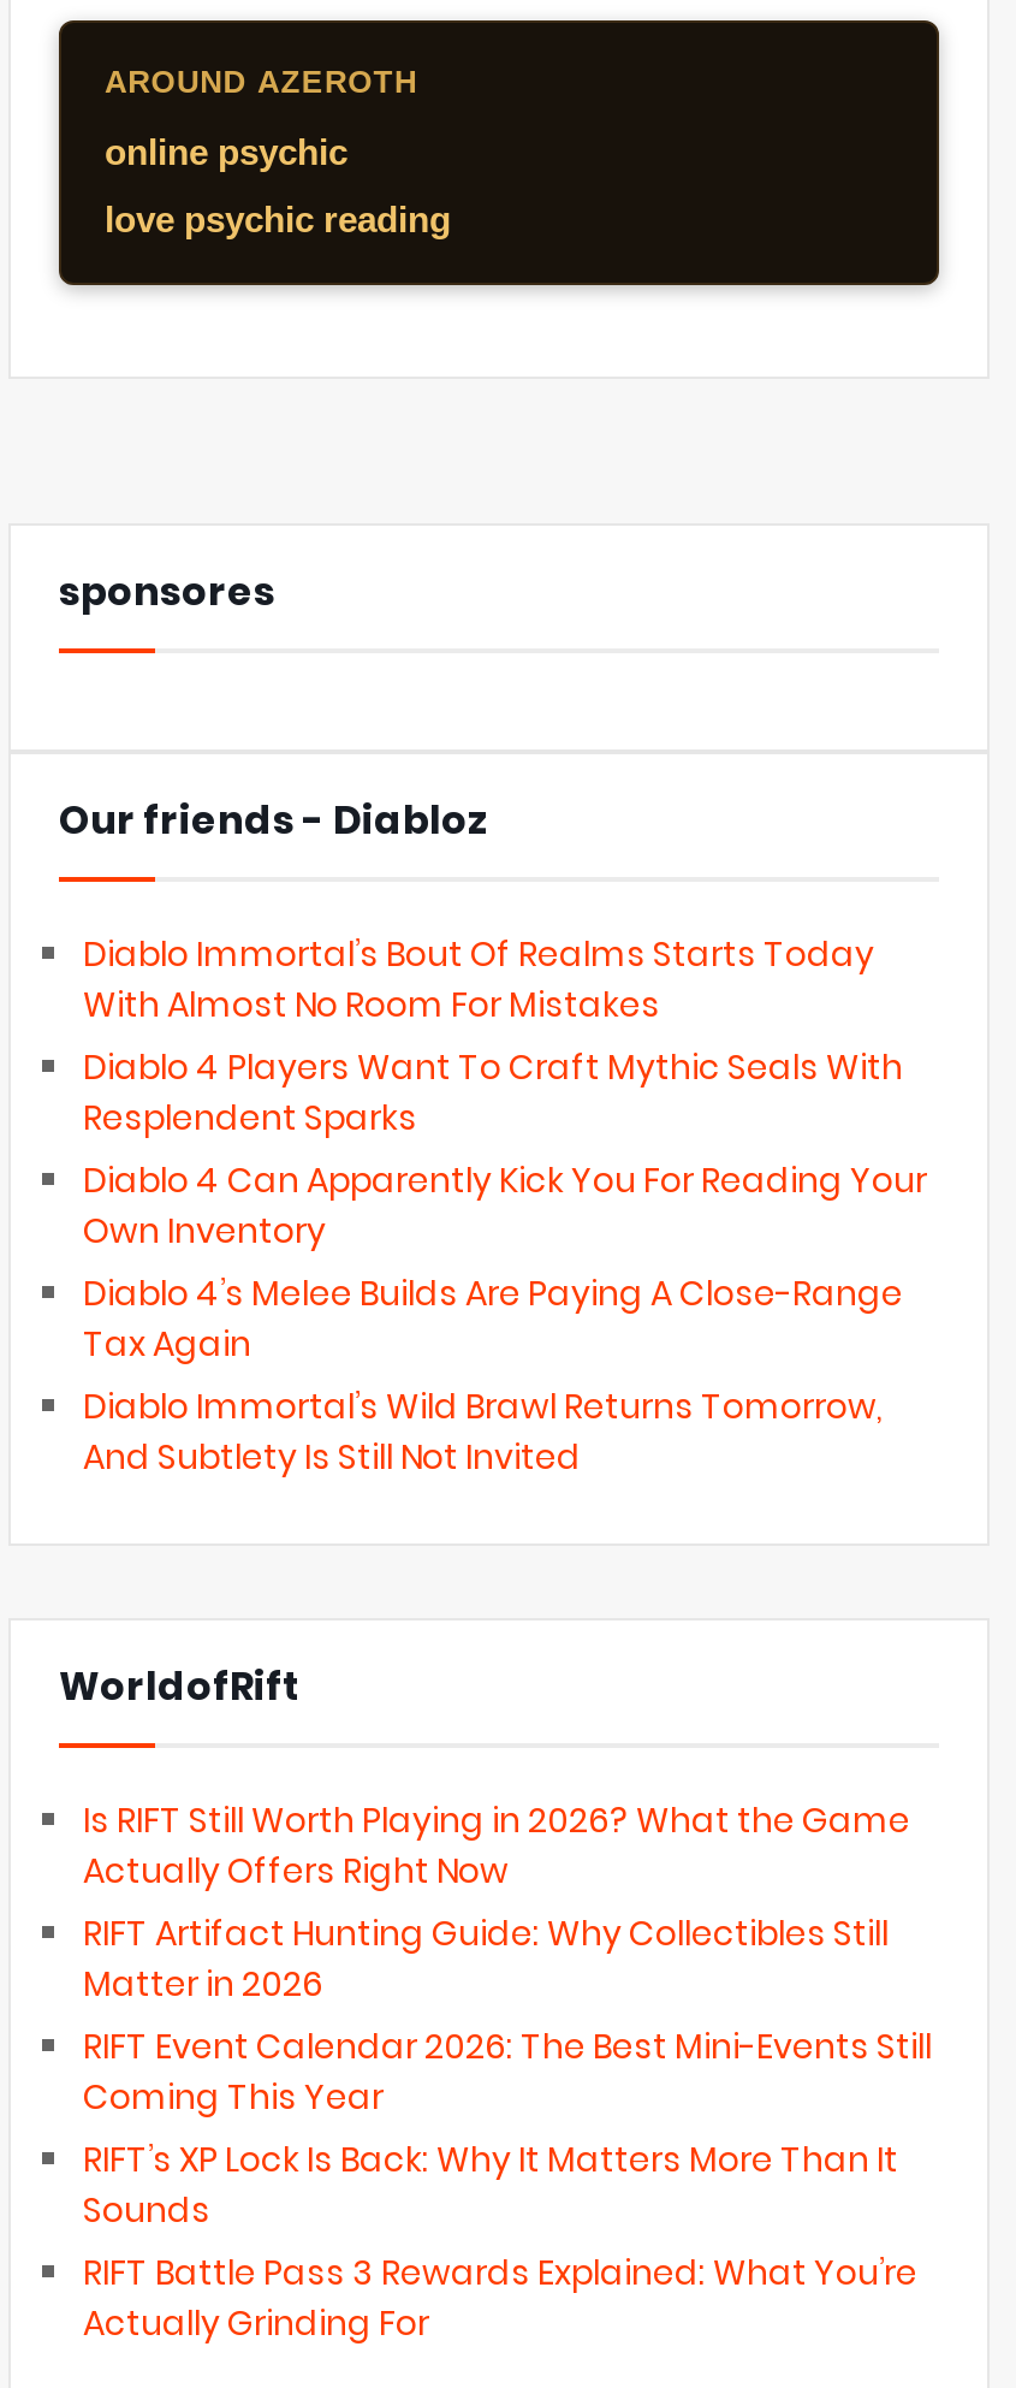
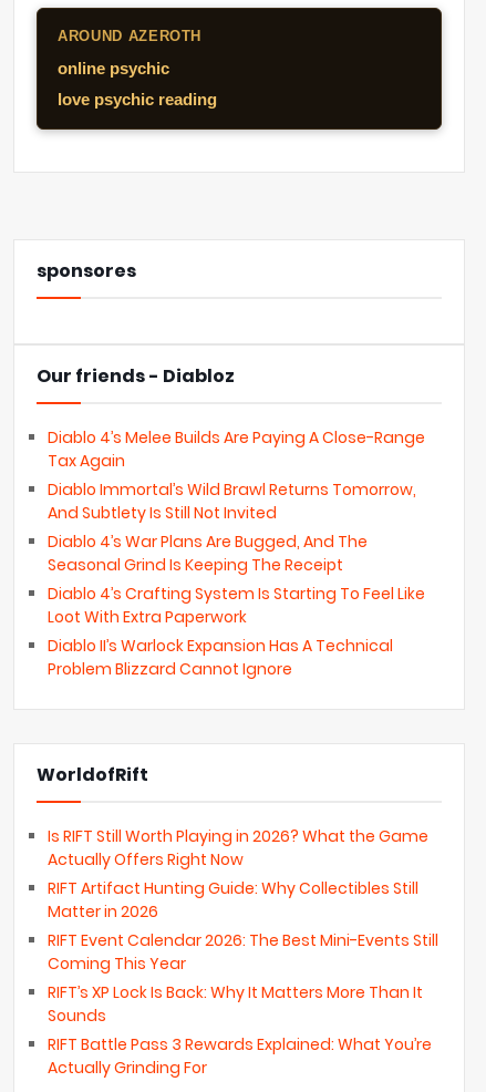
[83,930,927,1255] Diablo Immortal’s Bout Of Realms Starts Today | With Almost No Room For Mistakes | Diablo 4 Players Want To Craft Mythic Seals With | Resplendent Sparks | Diablo 4 Can Apparently Kick You For Reading Your | Own Inventory -> none
moved [83,1269,903,1481] -> [48,426,425,524]: Diablo 4’s Melee Builds Are Paying A Close-Range | Tax Again | Diablo Immortal’s Wild Brawl Returns Tomorrow, | And Subtlety Is Still Not Invited
none -> [48,530,425,680] Diablo 4’s War Plans Are Bugged, And The | Seasonal Grind Is Keeping The Receipt | Diablo 4’s Crafting System Is Starting To Feel Like | Loot With Extra Paperwork | Diablo II’s Warlock Expansion Has A Technical | Problem Blizzard Cannot Ignore

